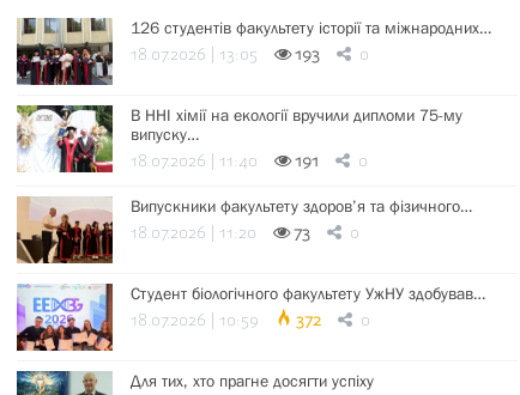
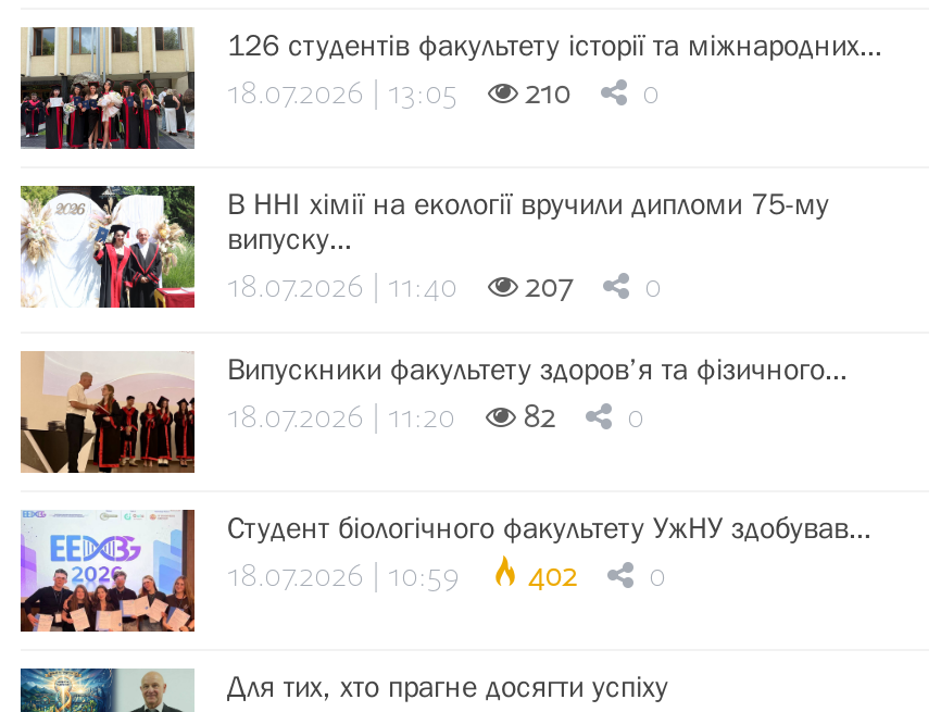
[295,43,320,68] 193 -> [525,72,570,118] 210
[295,149,319,174] 191 -> [525,266,573,311] 207
[294,221,310,246] 73 -> [523,396,555,442] 82
[296,308,321,334] 372 -> [527,555,577,600] 402

